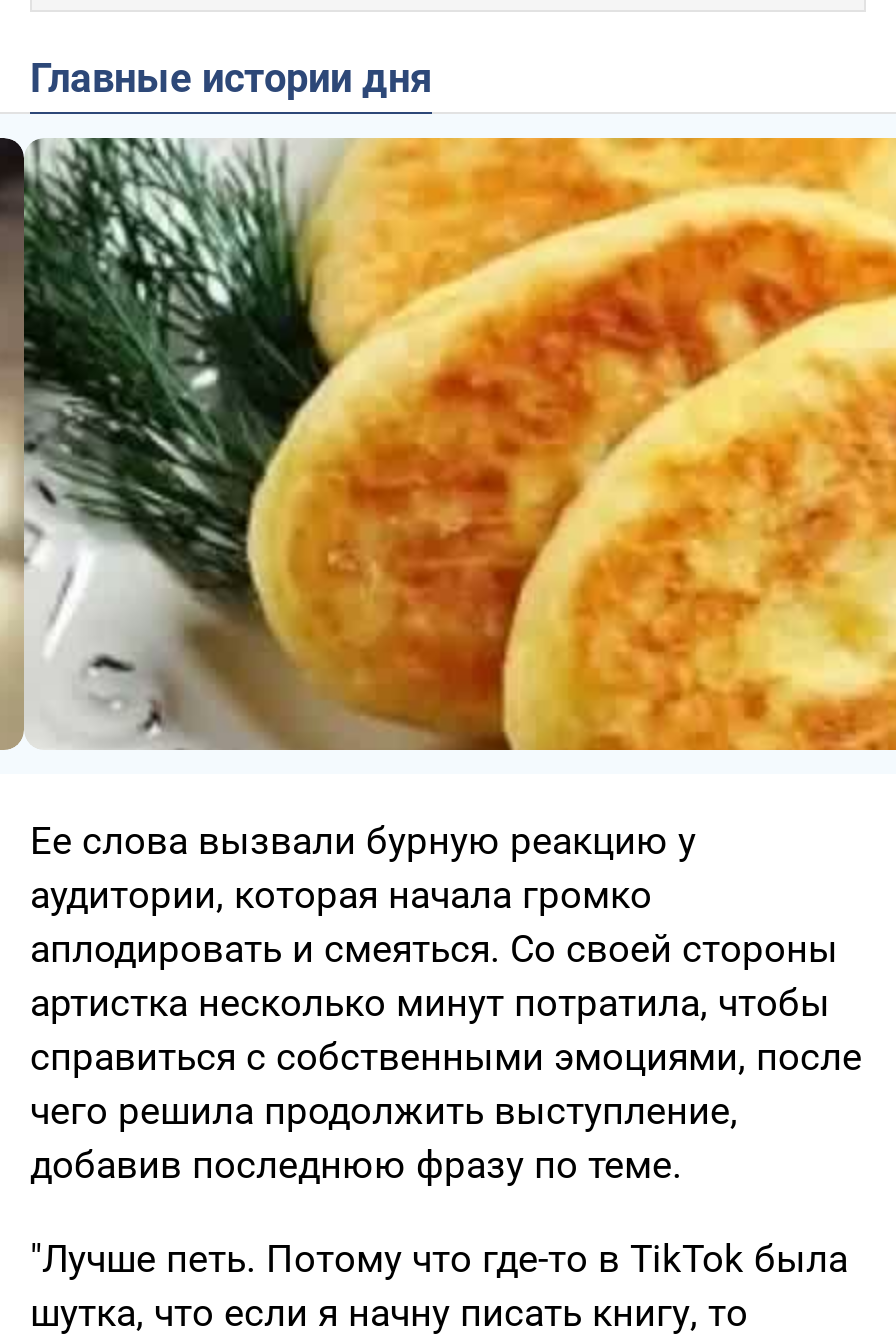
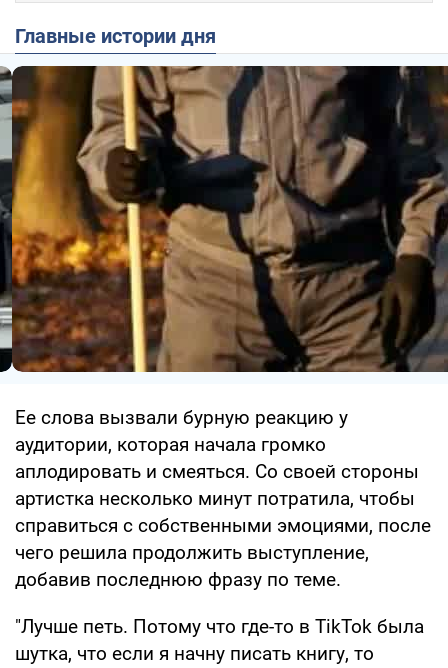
[6,136,890,752] [image] -> [3,65,445,373] [image]

